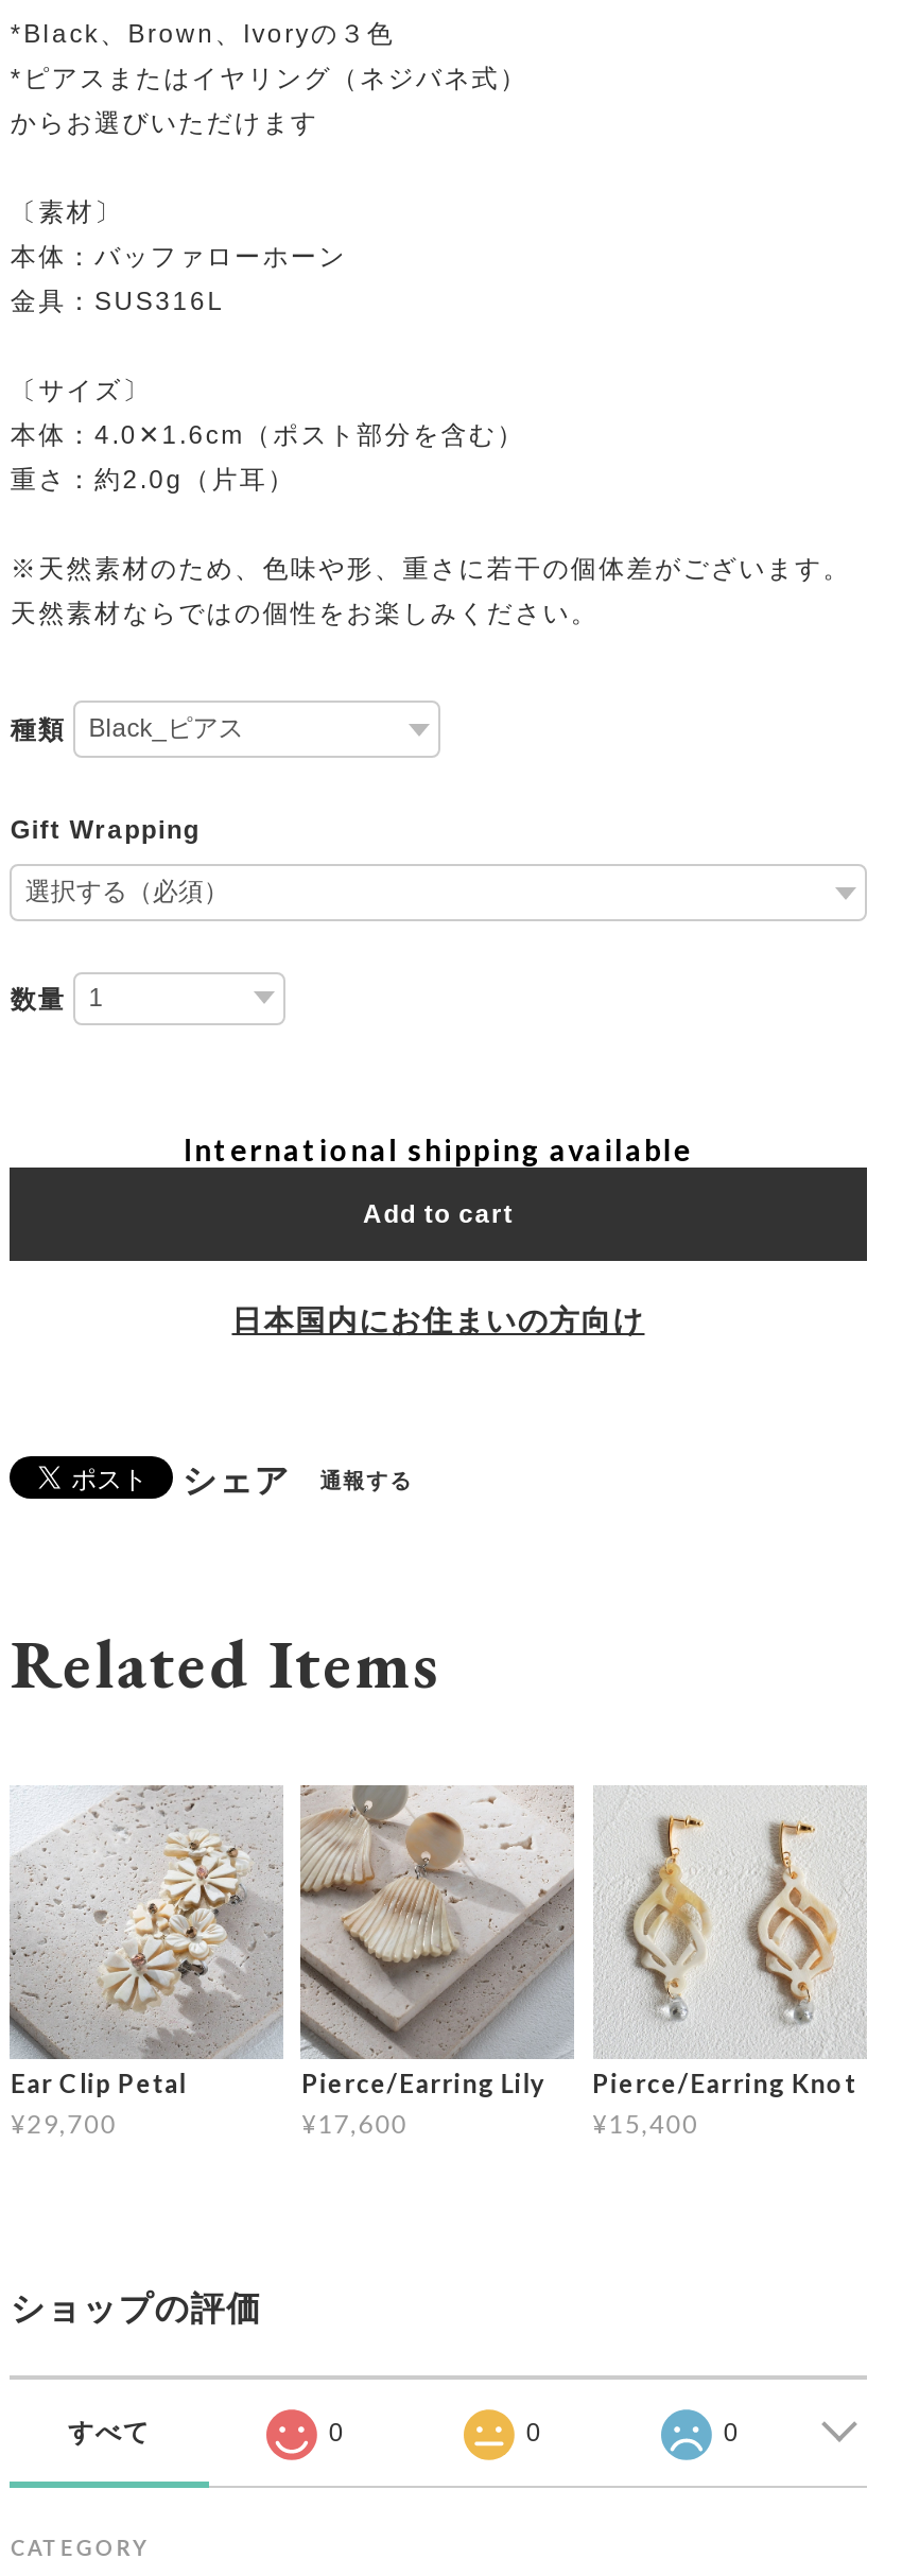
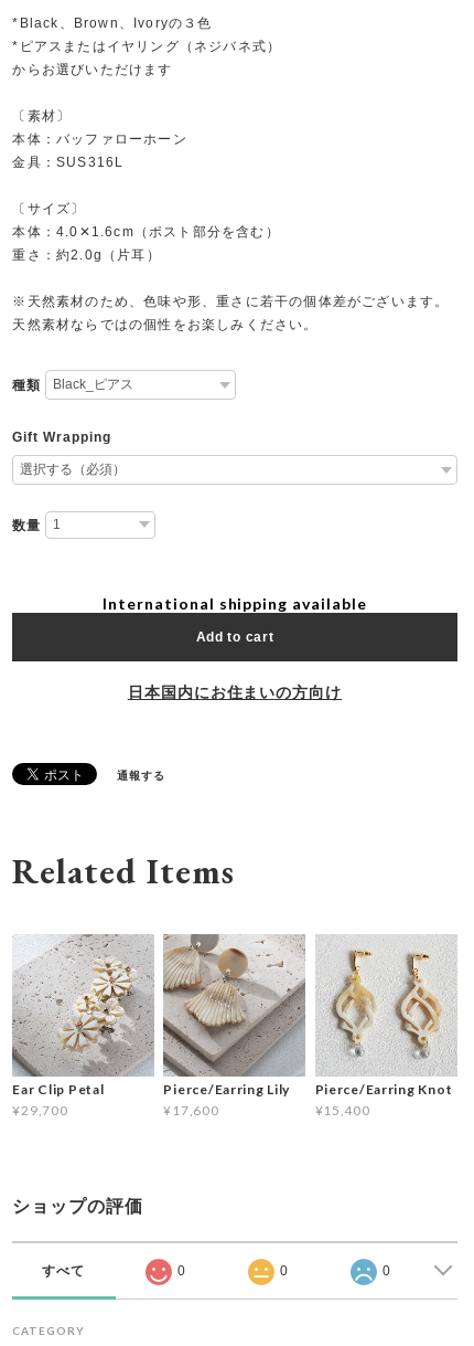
[182,1458,290,1498] シェア -> none

